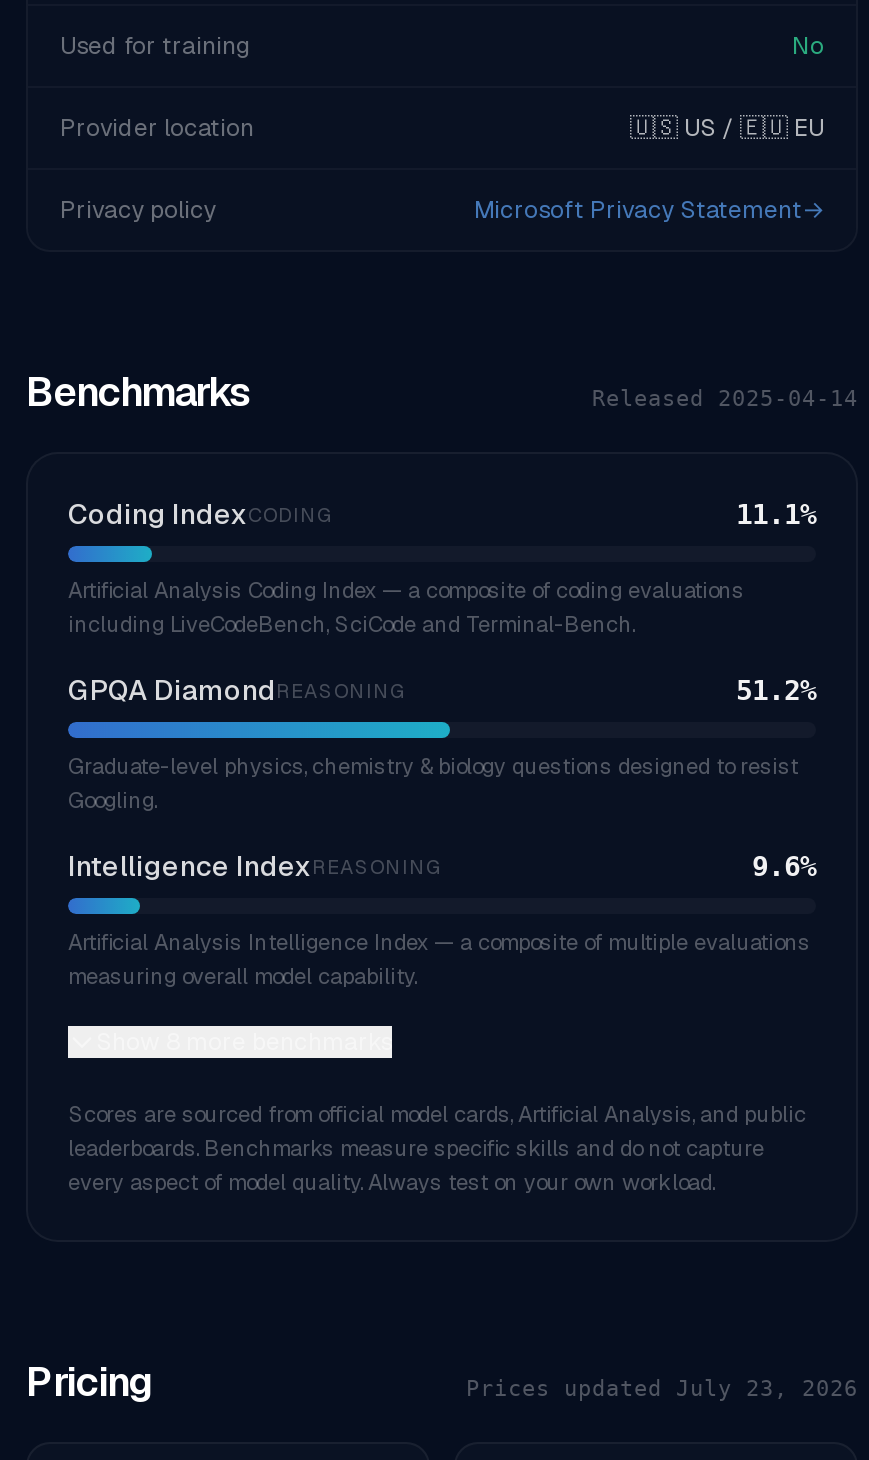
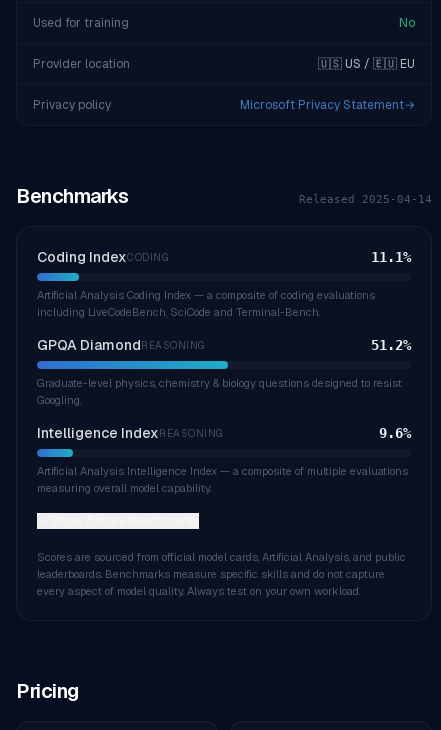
[466,1376,858,1402] Prices updated July 23, 2026 -> none

